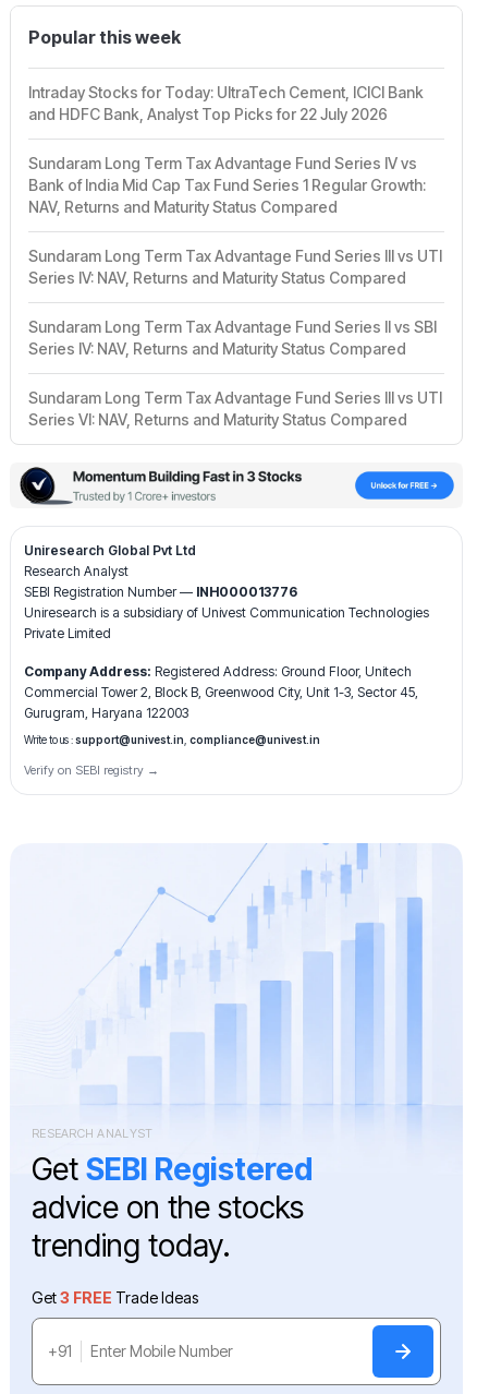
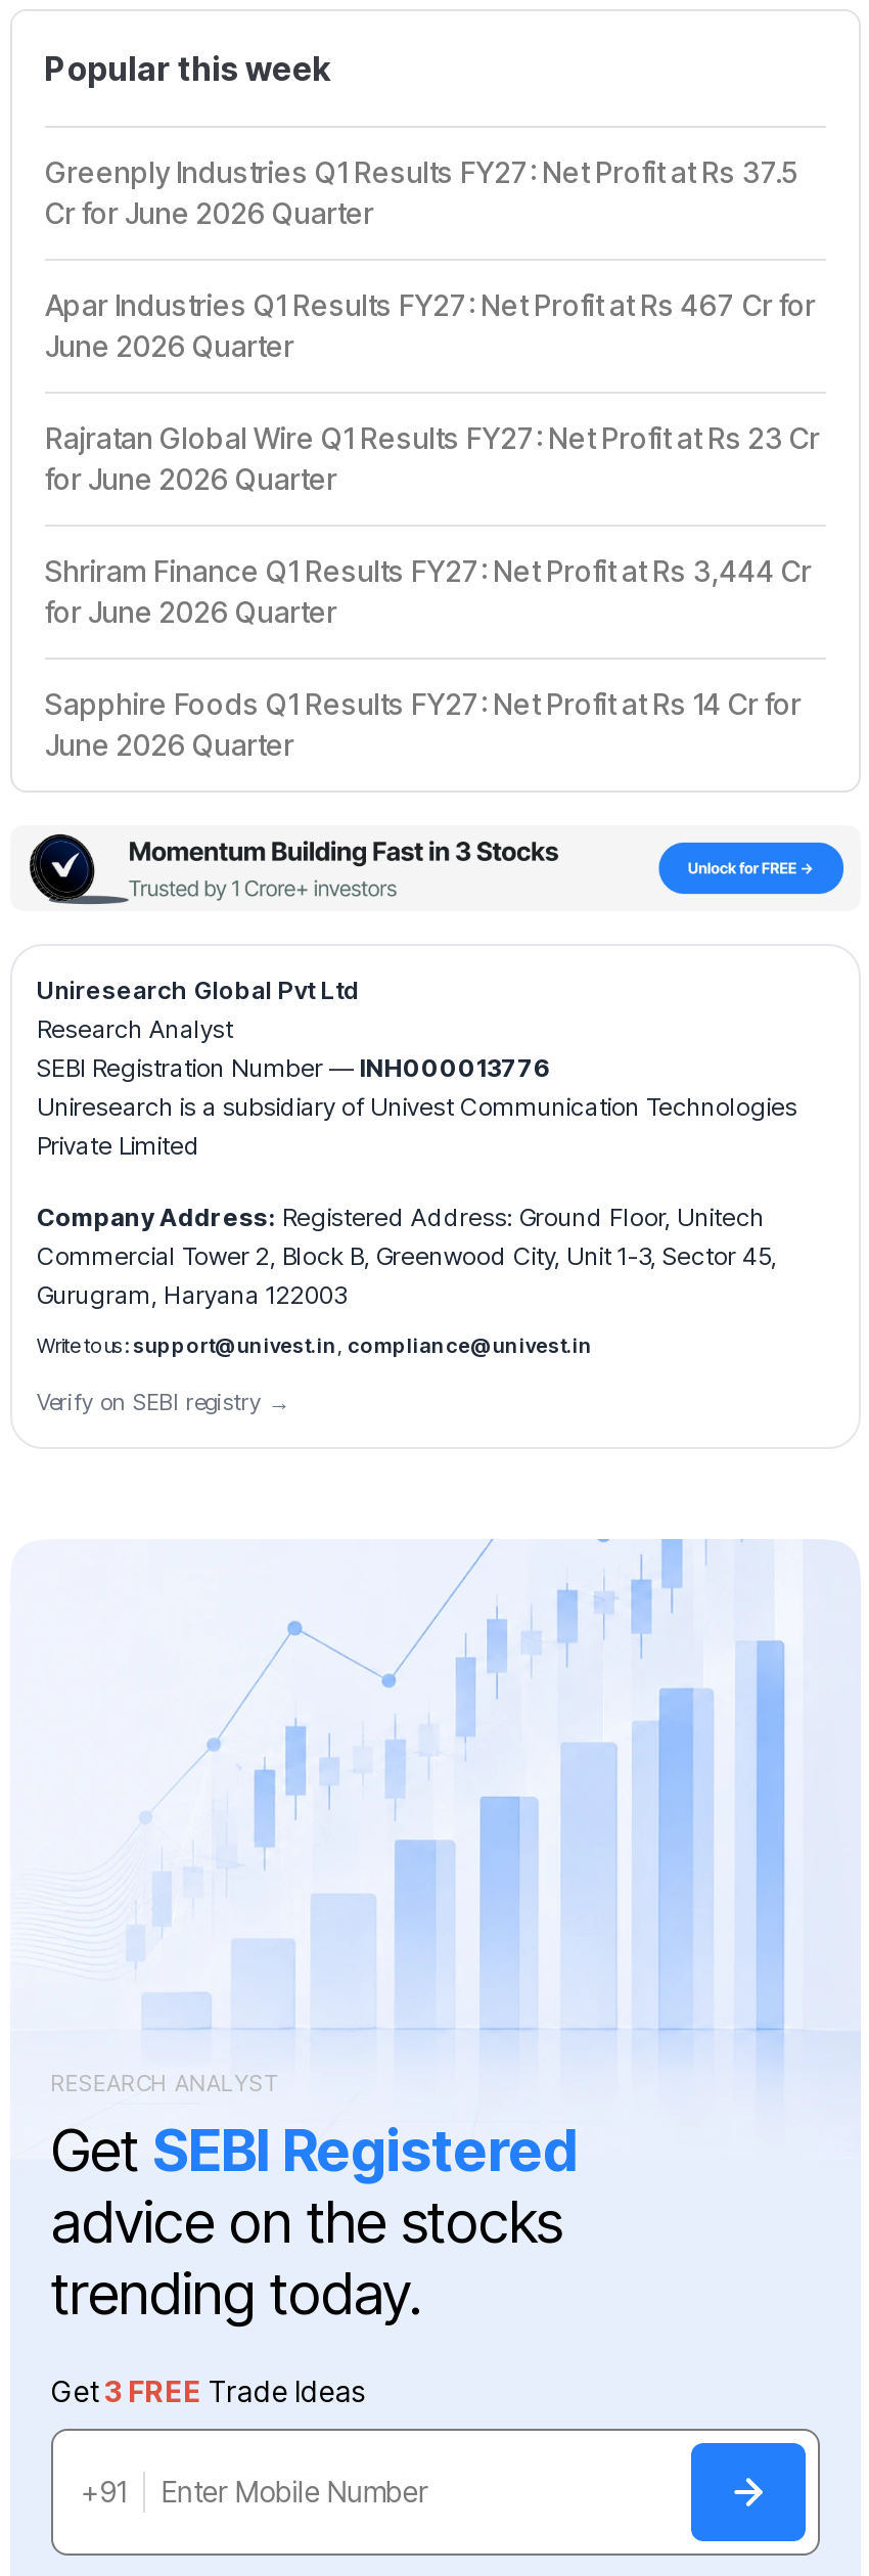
[28,83,424,123] Intraday Stocks for Today: UltraTech Cement, ICICI Bank | and HDFC Bank, Analyst Top Picks for 22 July 2026 -> [45,155,797,230] Greenply Industries Q1 Results FY27: Net Profit at Rs 37.5 | Cr for June 2026 Quarter
[28,154,426,216] Sundaram Long Term Tax Advantage Fund Series IV vs | Bank of India Mid Cap Tax Fund Series 1 Regular Growth: | NAV, Returns and Maturity Status Compared -> [45,288,816,363] Apar Industries Q1 Results FY27: Net Profit at Rs 467 Cr for | June 2026 Quarter
[28,247,442,287] Sundaram Long Term Tax Advantage Fund Series III vs UTI | Series IV: NAV, Returns and Maturity Status Compared -> [45,421,820,496] Rajratan Global Wire Q1 Results FY27: Net Profit at Rs 23 Cr | for June 2026 Quarter
[28,318,437,358] Sundaram Long Term Tax Advantage Fund Series II vs SBI | Series IV: NAV, Returns and Maturity Status Compared -> [45,553,812,629] Shriram Finance Q1 Results FY27: Net Profit at Rs 3,444 Cr | for June 2026 Quarter
[28,388,442,429] Sundaram Long Term Tax Advantage Fund Series III vs UTI | Series VI: NAV, Returns and Maturity Status Compared -> [45,686,802,762] Sapphire Foods Q1 Results FY27: Net Profit at Rs 14 Cr for | June 2026 Quarter

